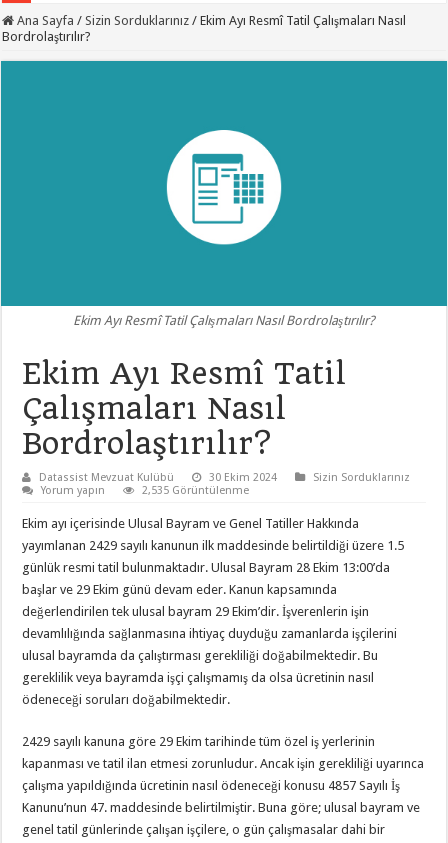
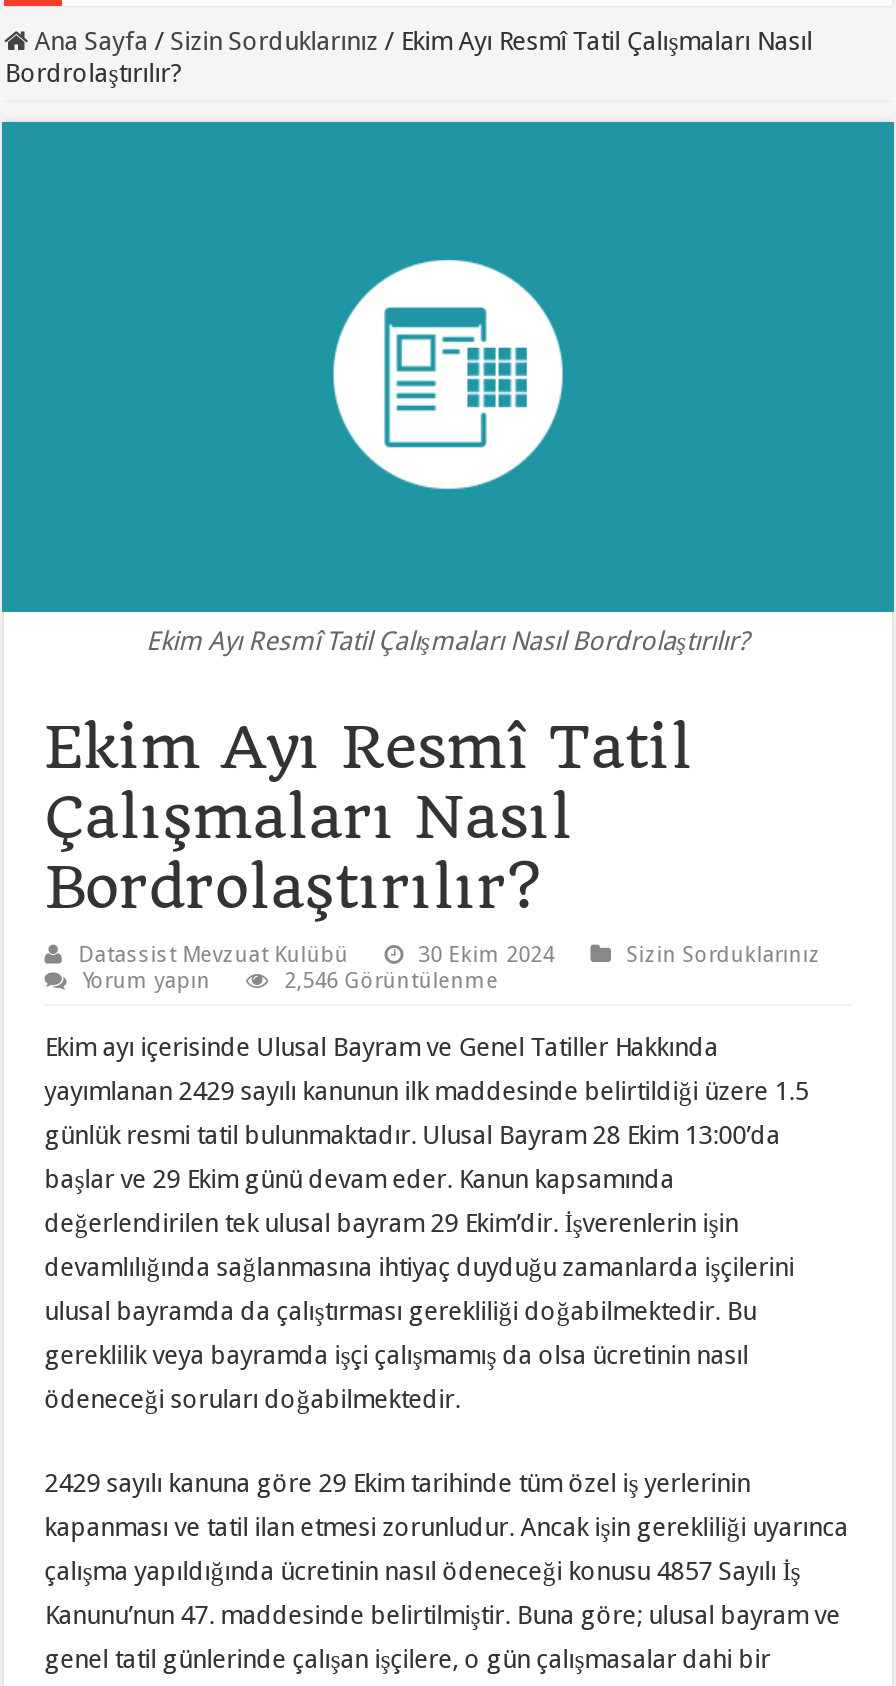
[142,484,249,497] 2,535 Görüntülenme -> [284,968,498,994] 2,546 Görüntülenme

